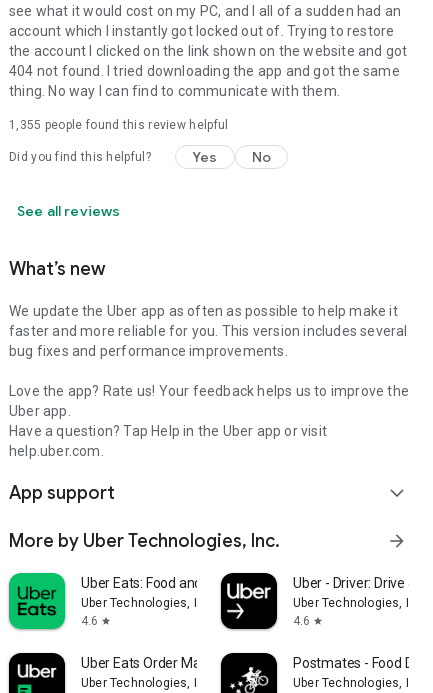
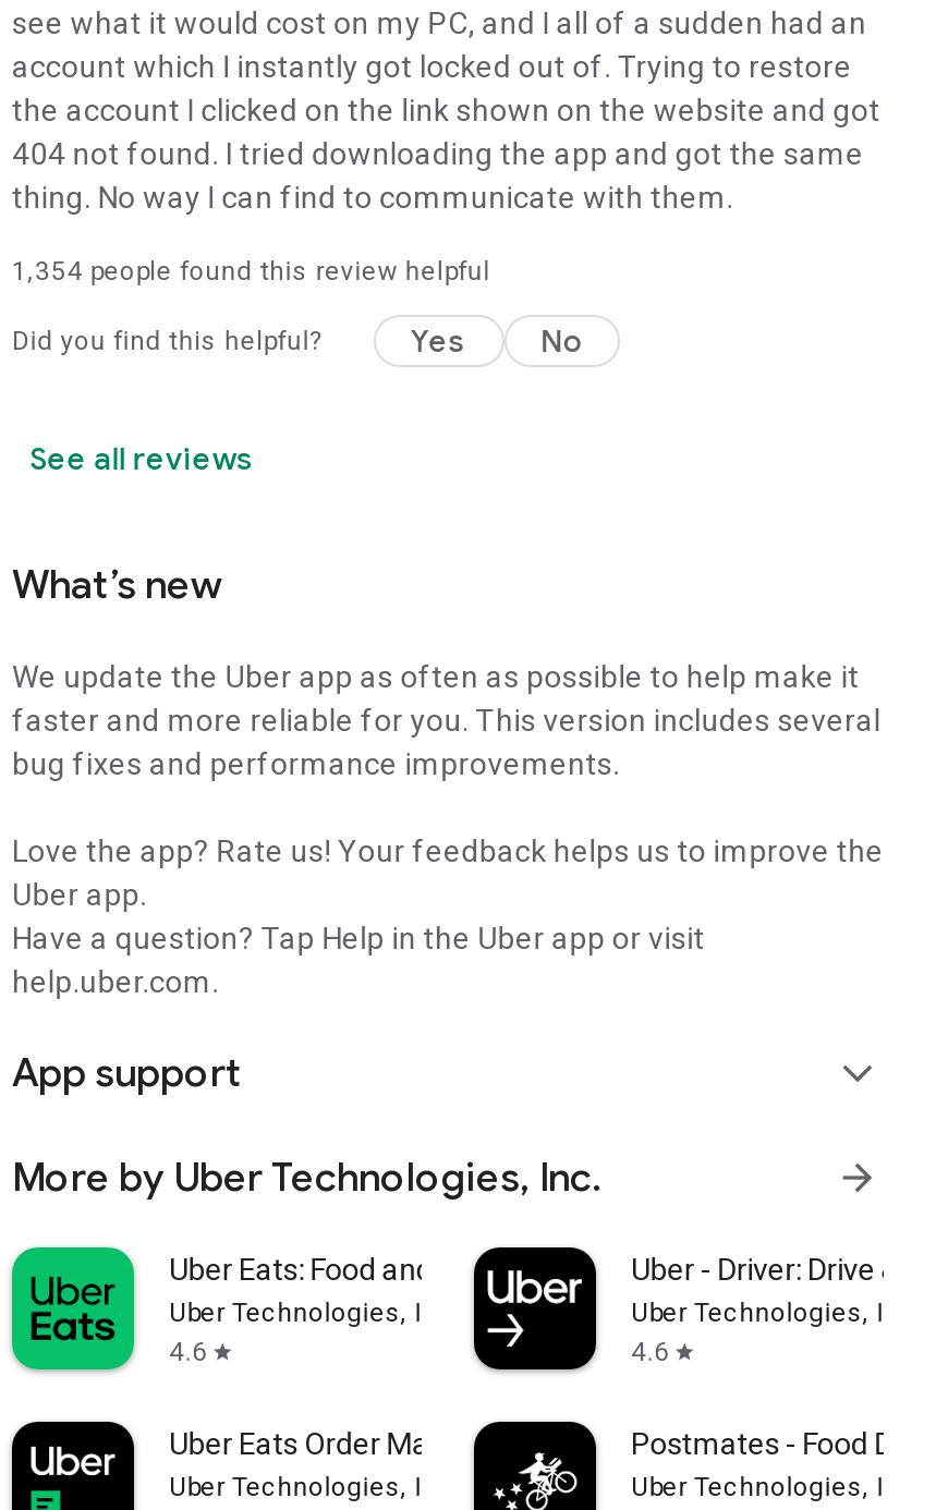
[9,118,228,132] 1,355 people found this review helpful -> [12,256,490,287] 1,354 people found this review helpful

